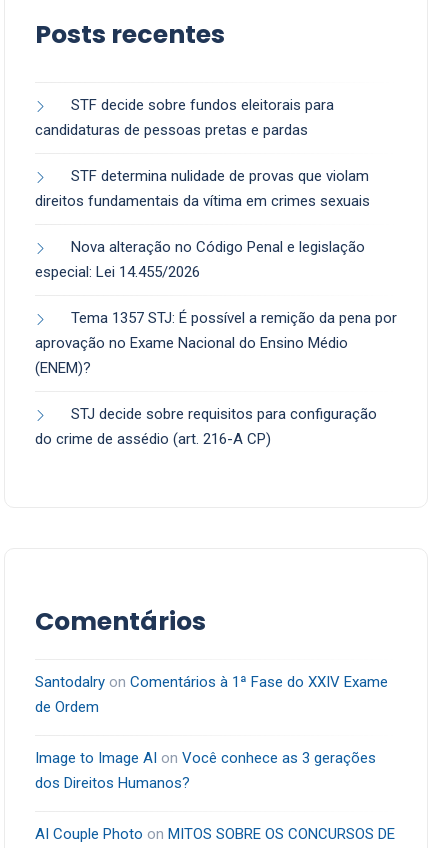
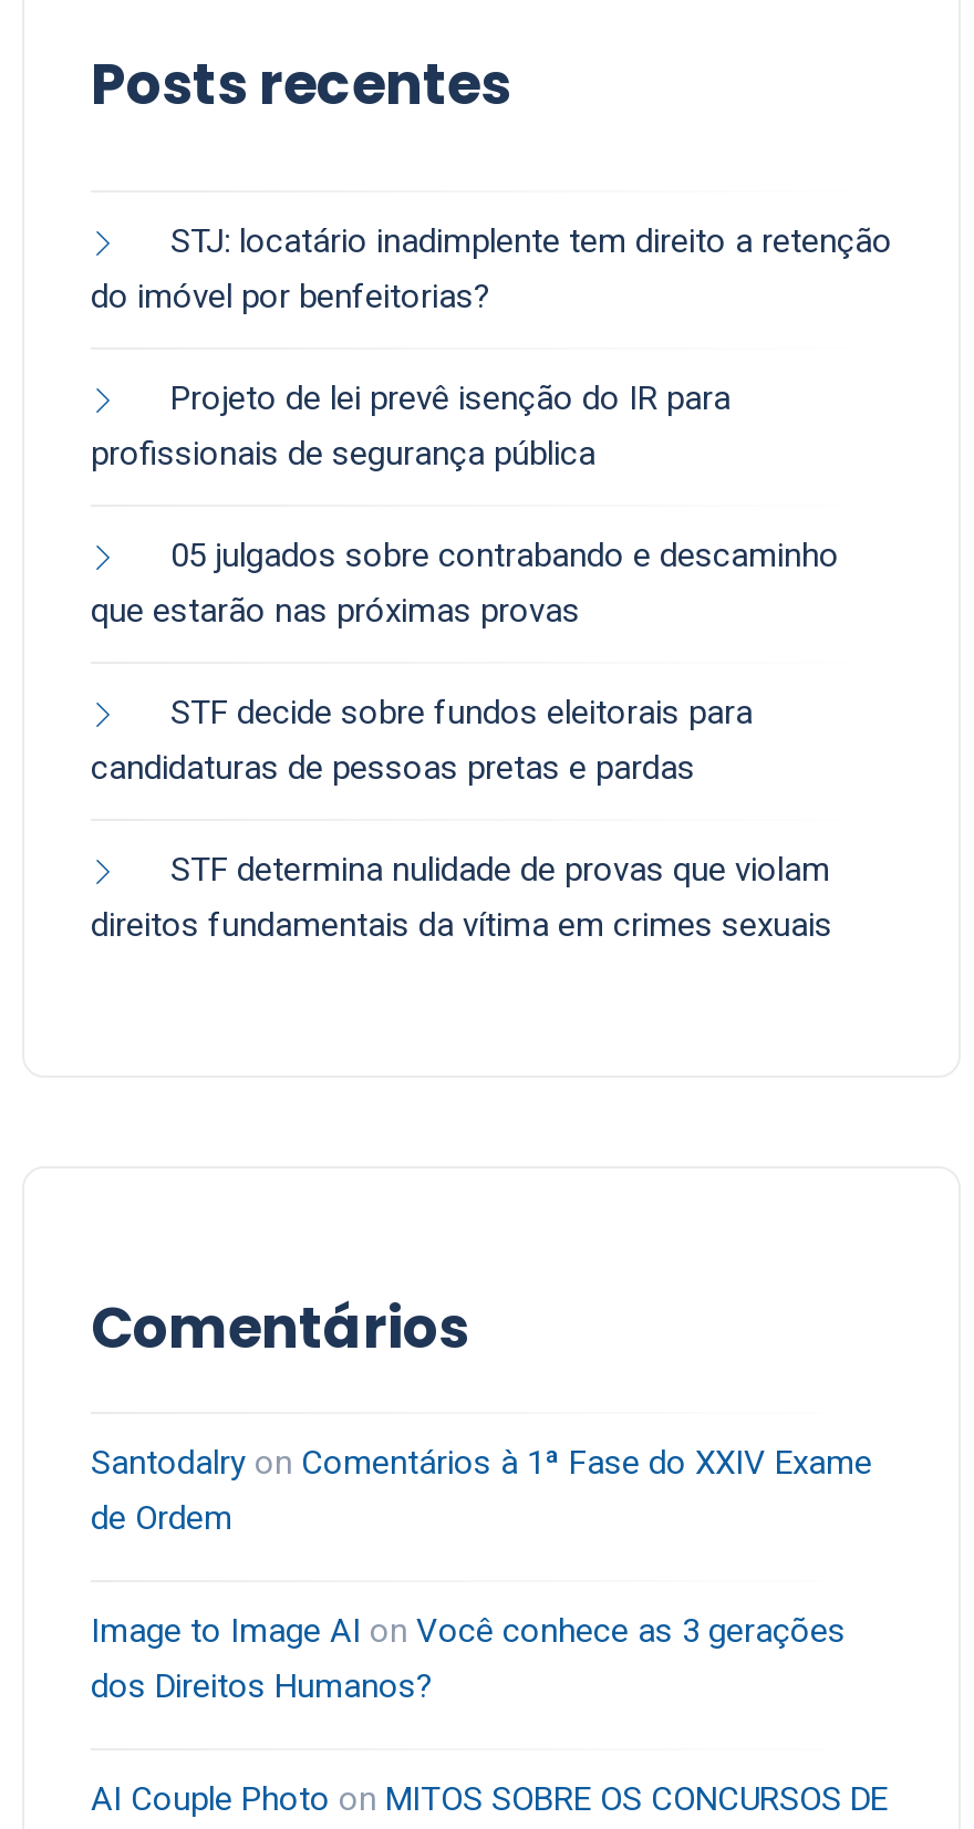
none -> [91,221,892,631] STJ: locatário inadimplente tem direito a retenção | do imóvel por benfeitorias? | Projeto de lei prevê isenção do IR para | profissionais de segurança pública | 05 julgados sobre contrabando e descaminho | que estarão nas próximas provas
moved [35,96,370,210] -> [91,693,832,945]: STF decide sobre fundos eleitorais para | candidaturas de pessoas pretas e pardas | STF determina nulidade de provas que violam | direitos fundamentais da vítima em crimes sexuais
[35,238,397,448] Nova alteração no Código Penal e legislação | especial: Lei 14.455/2026 | Tema 1357 STJ: É possível a remição da pena por | aprovação no Exame Nacional do Ensino Médio | (ENEM)? | STJ decide sobre requisitos para configuração | do crime de assédio (art. 216-A CP) -> none

